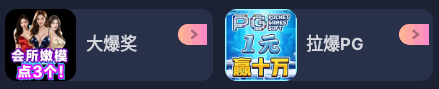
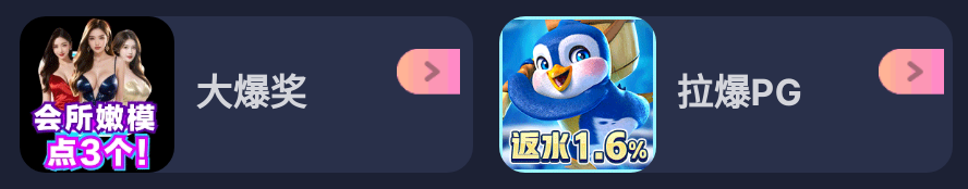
[225,9,296,80] [image] -> [499,16,654,171] [image]

